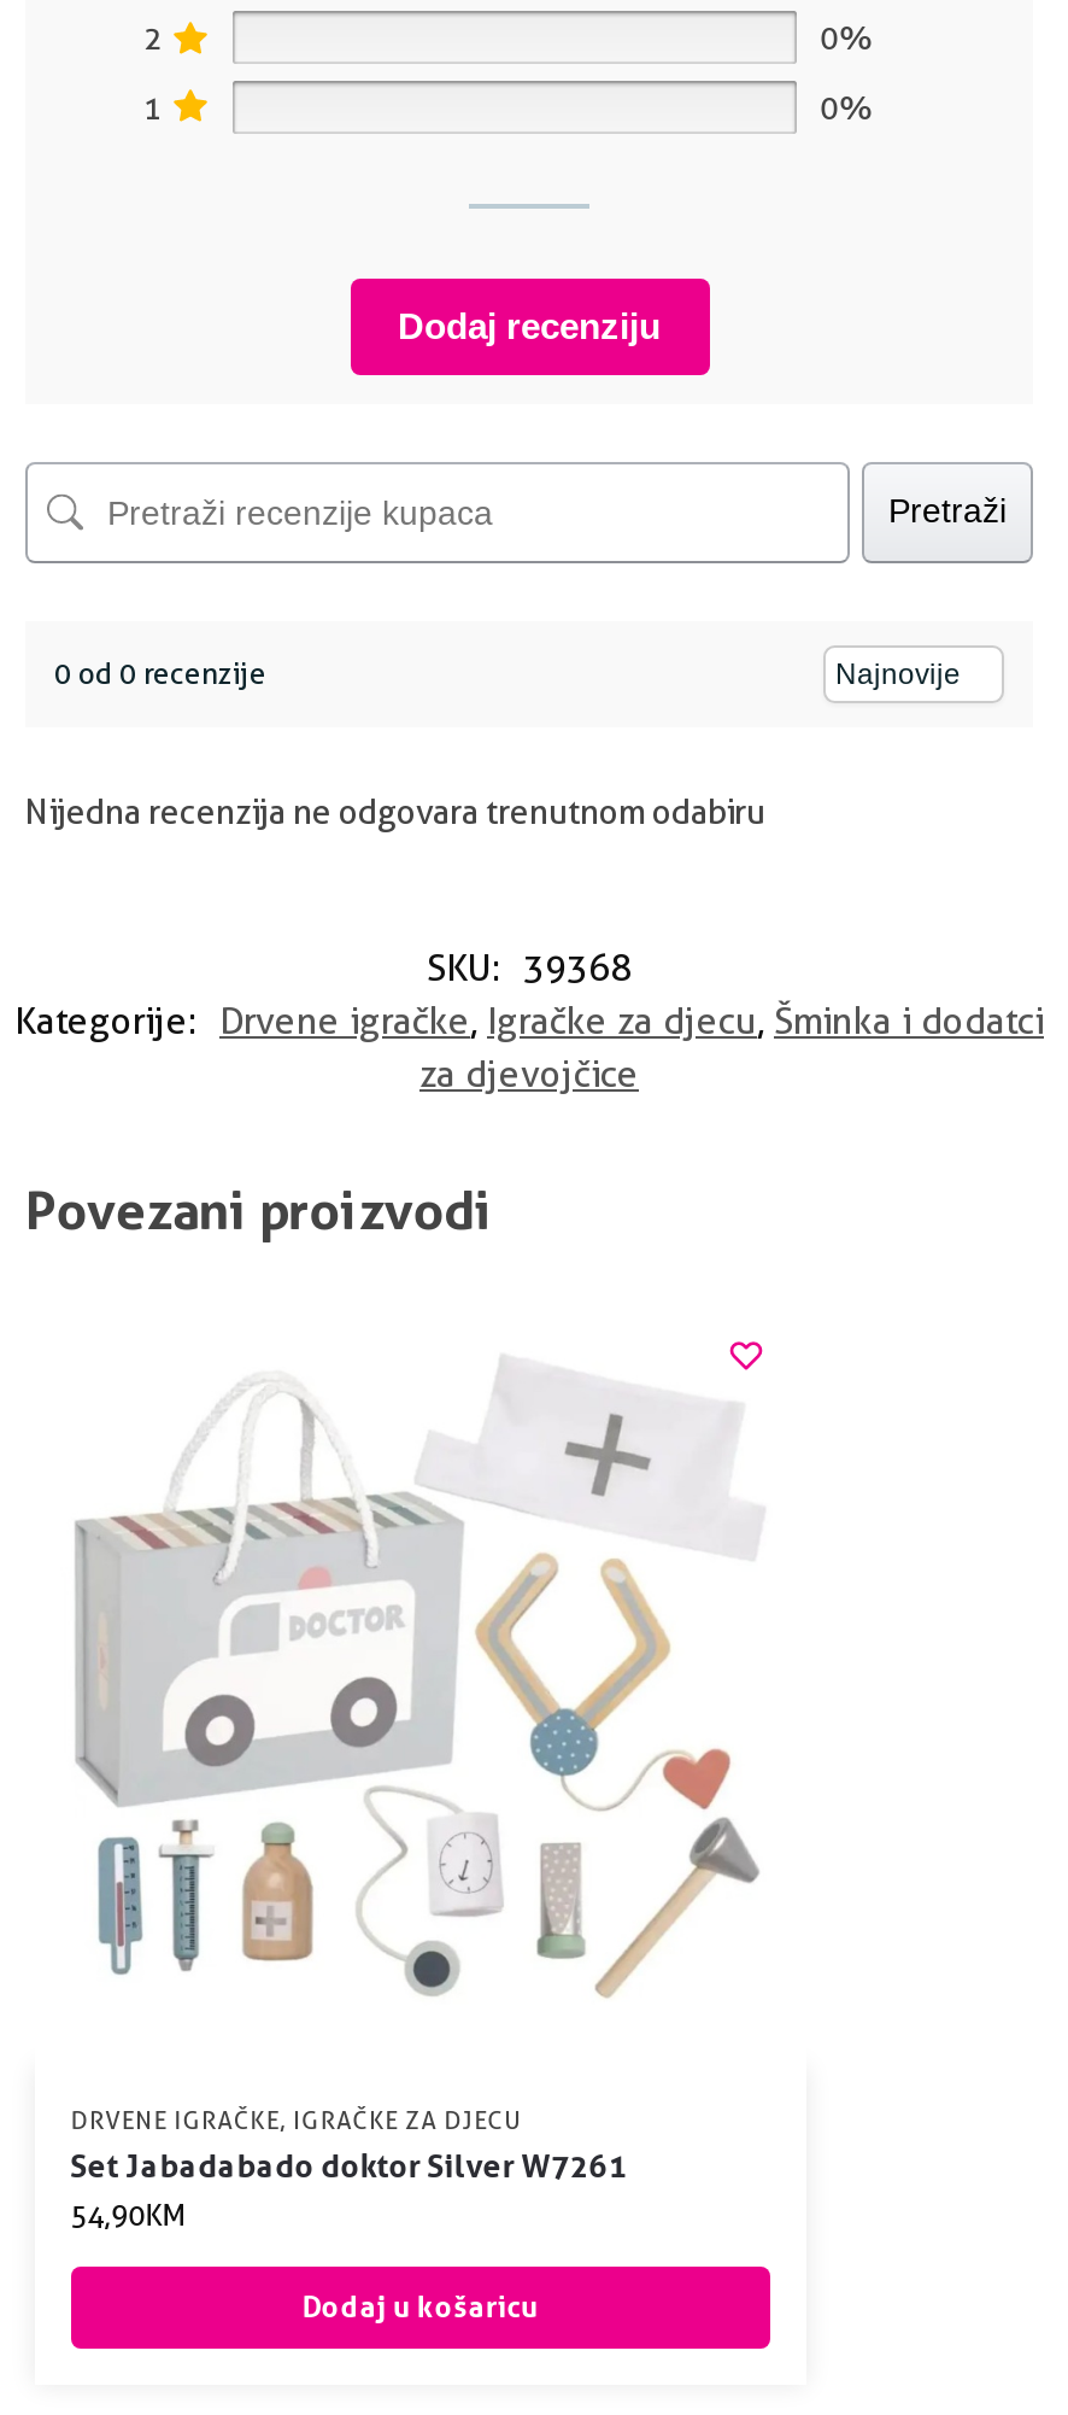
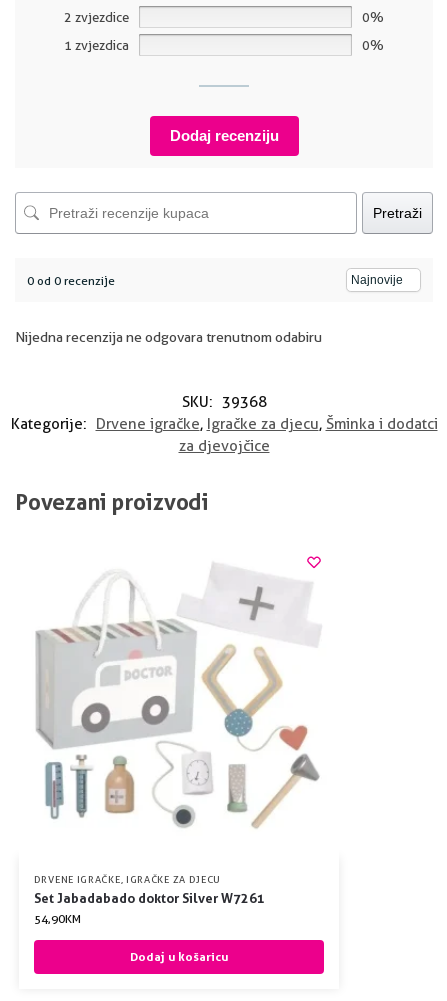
[143,18,163,57] 2 -> [64,9,129,25] 2 zvjezdice
[143,87,163,125] 1 -> [64,37,129,53] 1 zvjezdica

